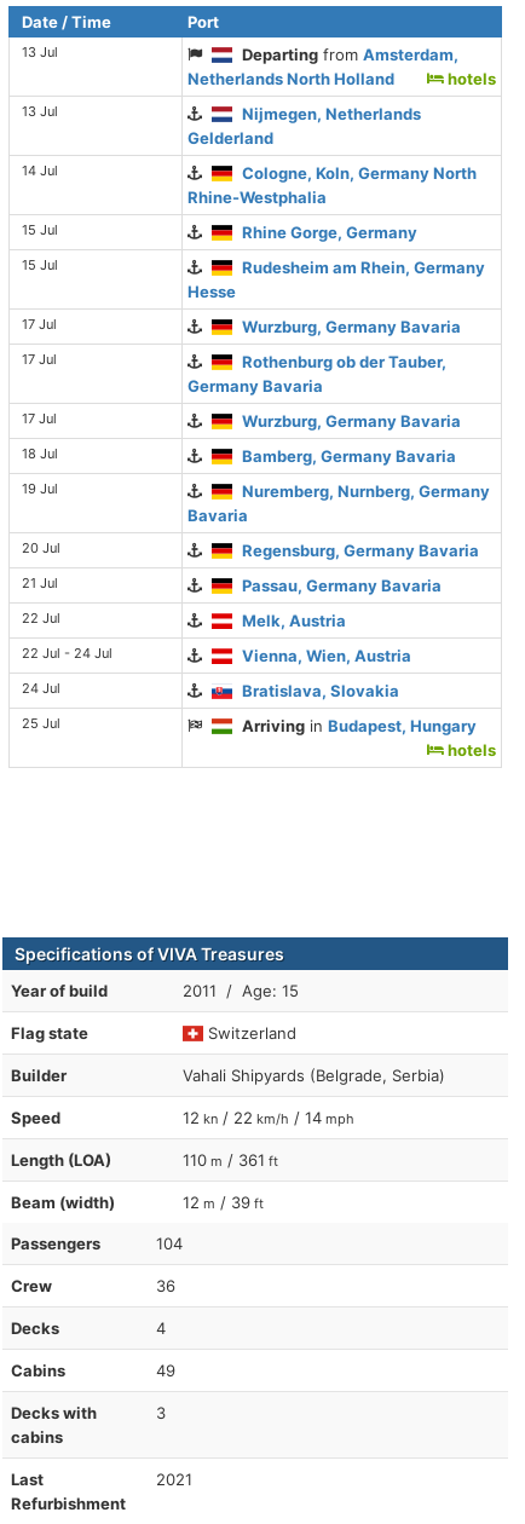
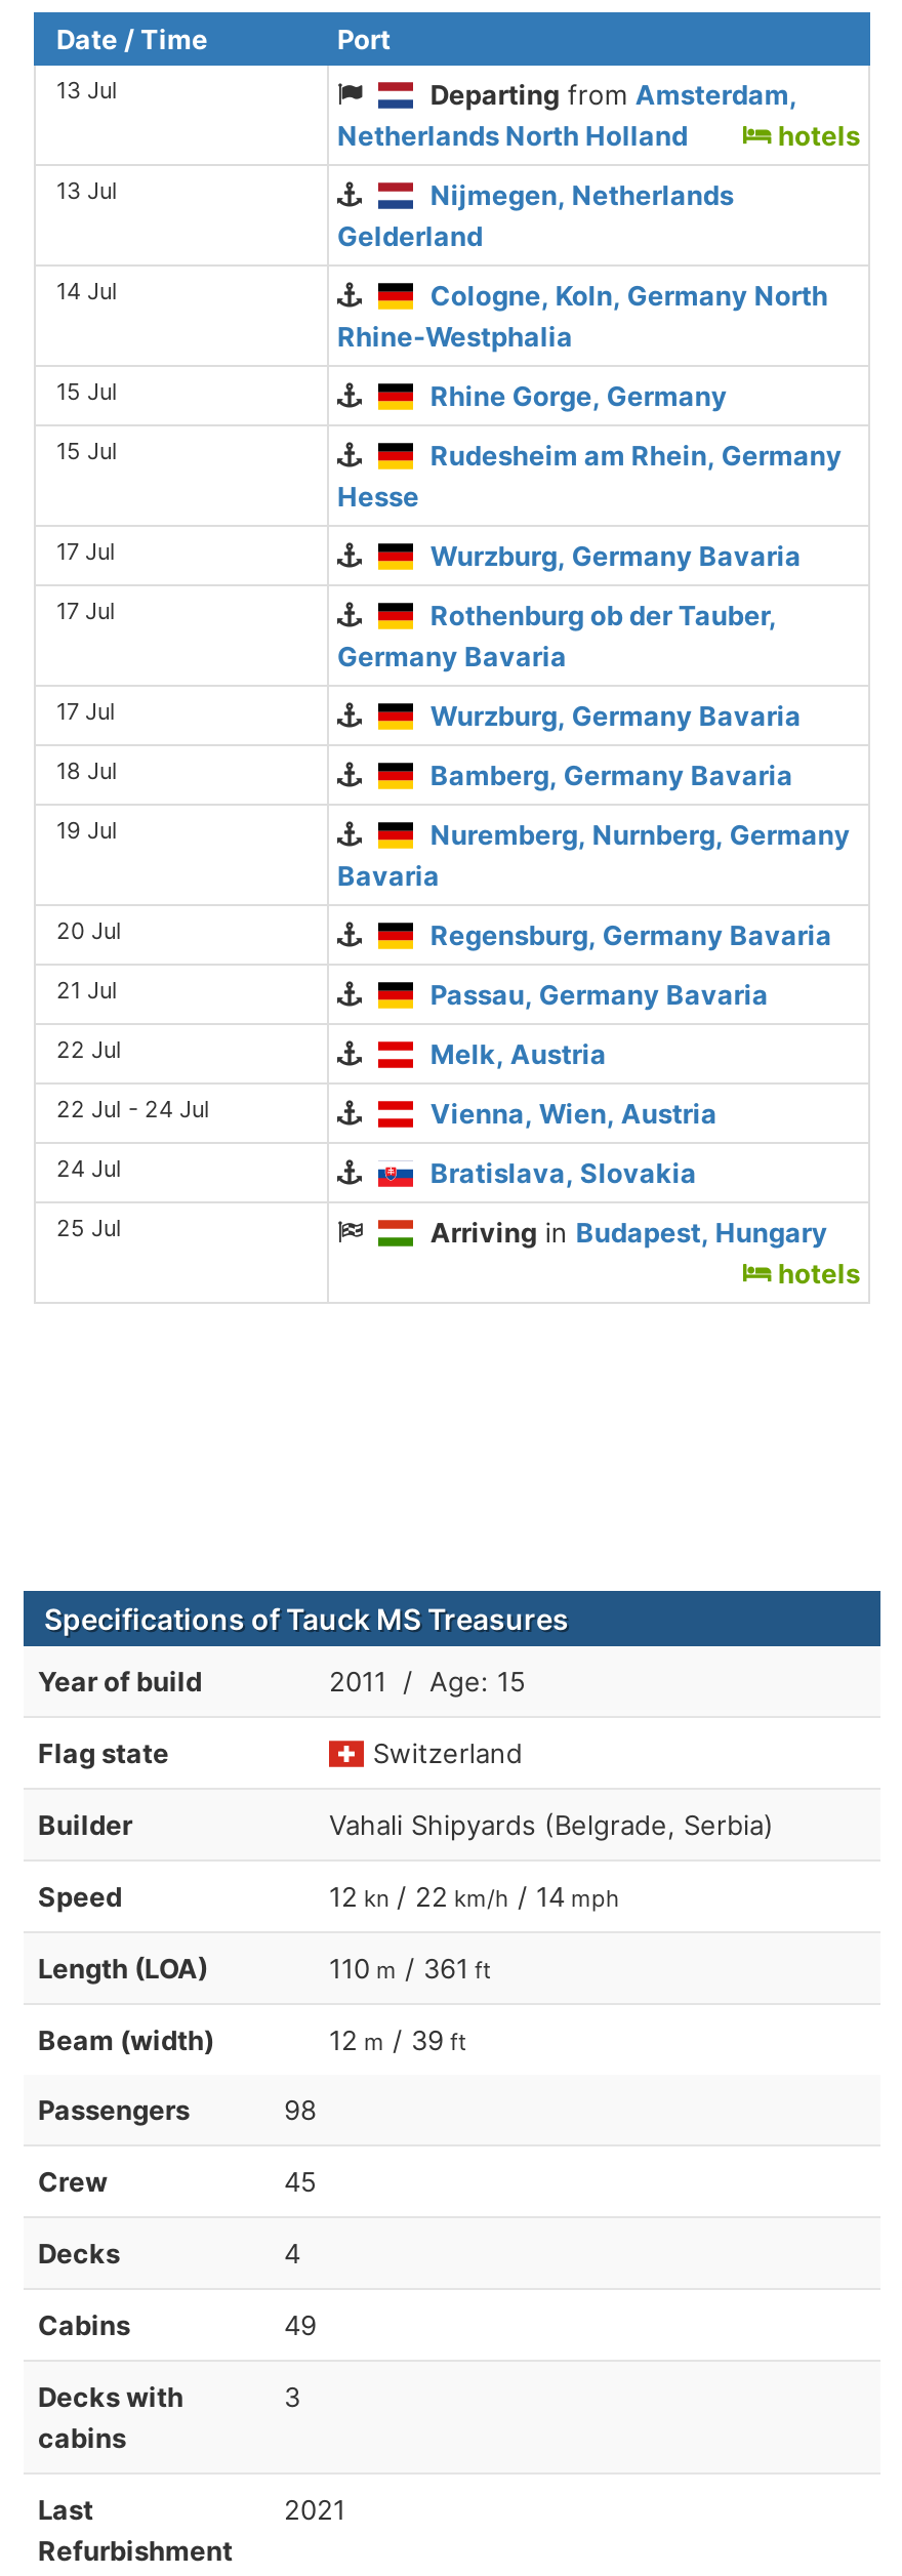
[15,943,284,964] Specifications of VIVA Treasures -> [44,1601,569,1636] Specifications of Tauck MS Treasures
[156,1233,183,1253] 104 -> [284,2093,317,2126] 98
[156,1276,175,1295] 36 -> [284,2165,317,2197] 45

